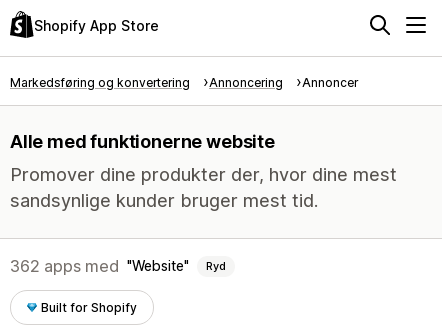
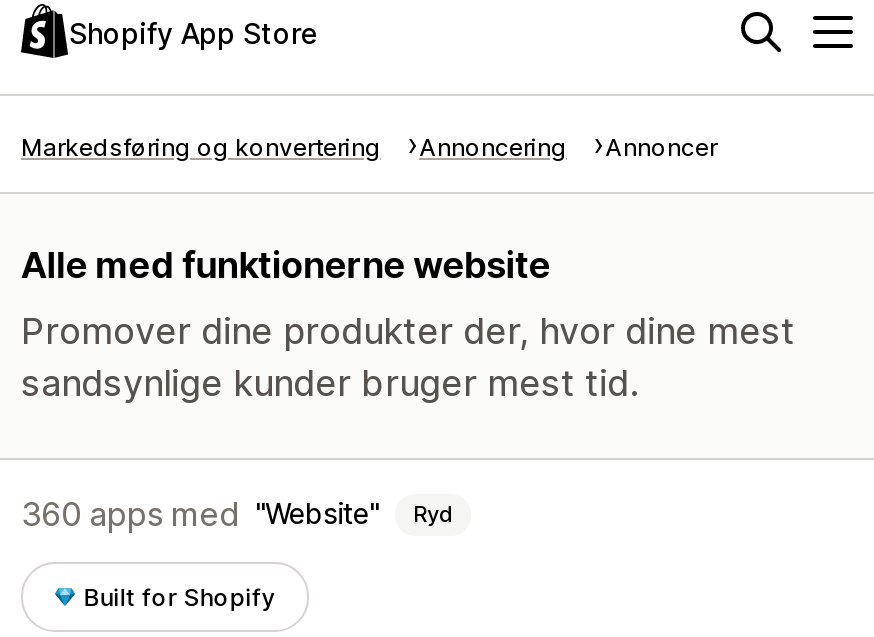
[10,256,226,276] 362 apps med Website Ryd -> [21,494,453,534] 360 apps med Website Ryd

